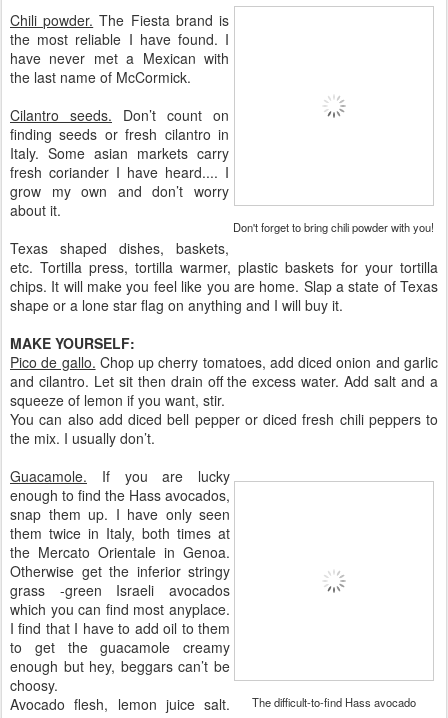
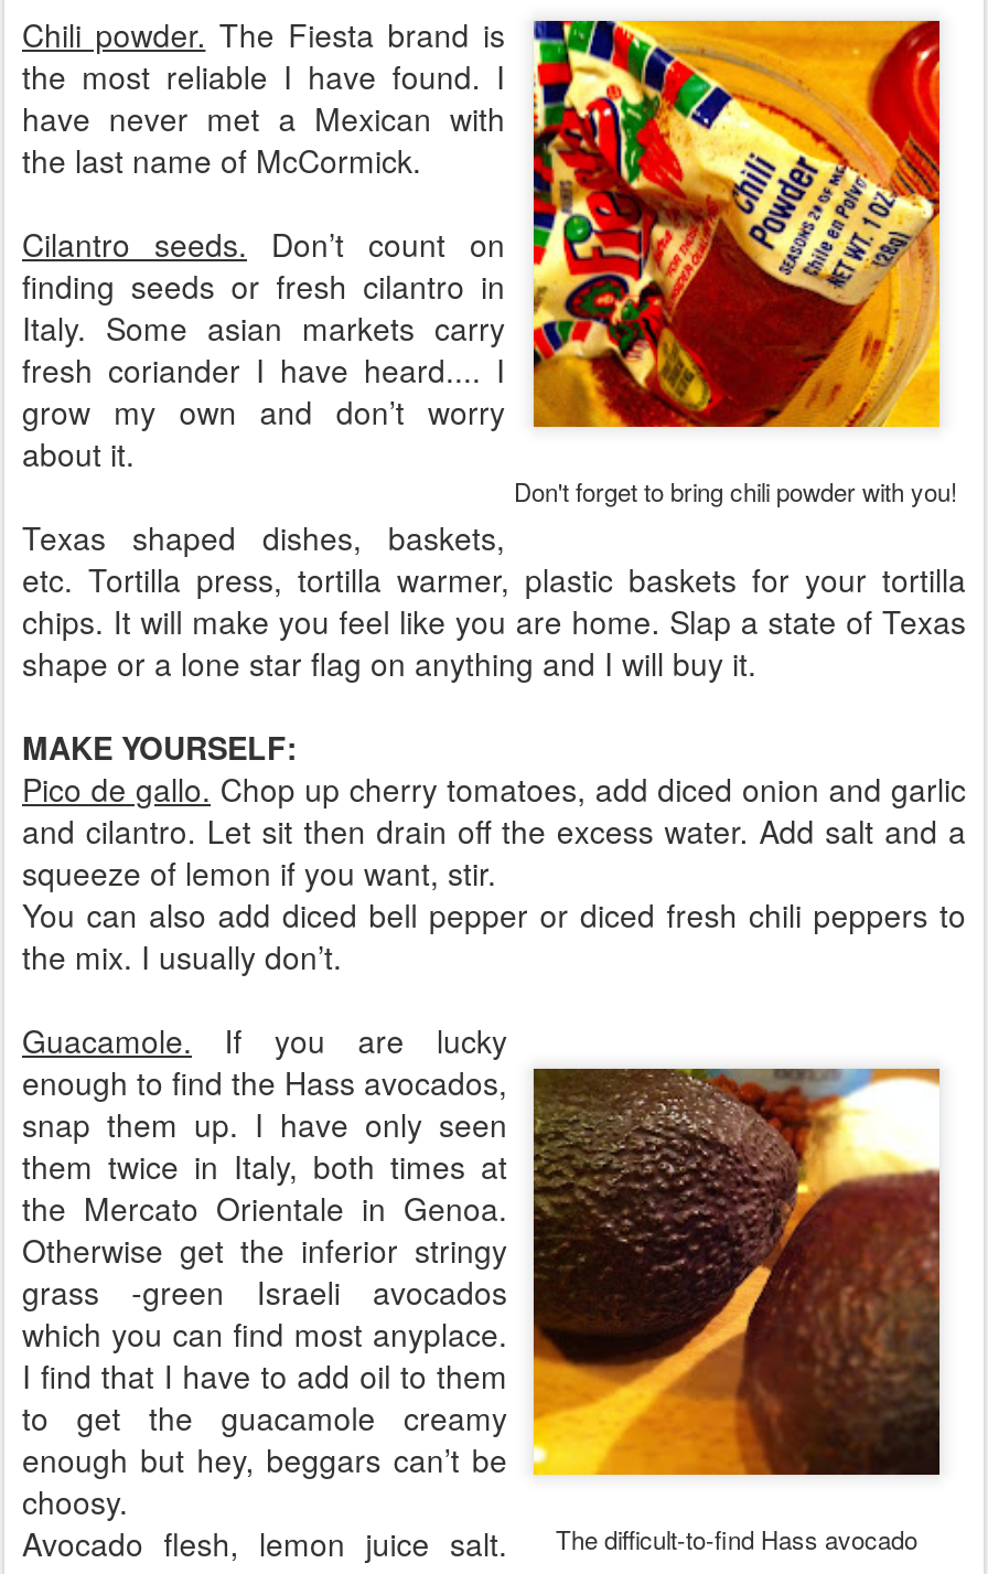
none -> [531,19,942,429] [image]
none -> [531,1067,942,1477] [image]

